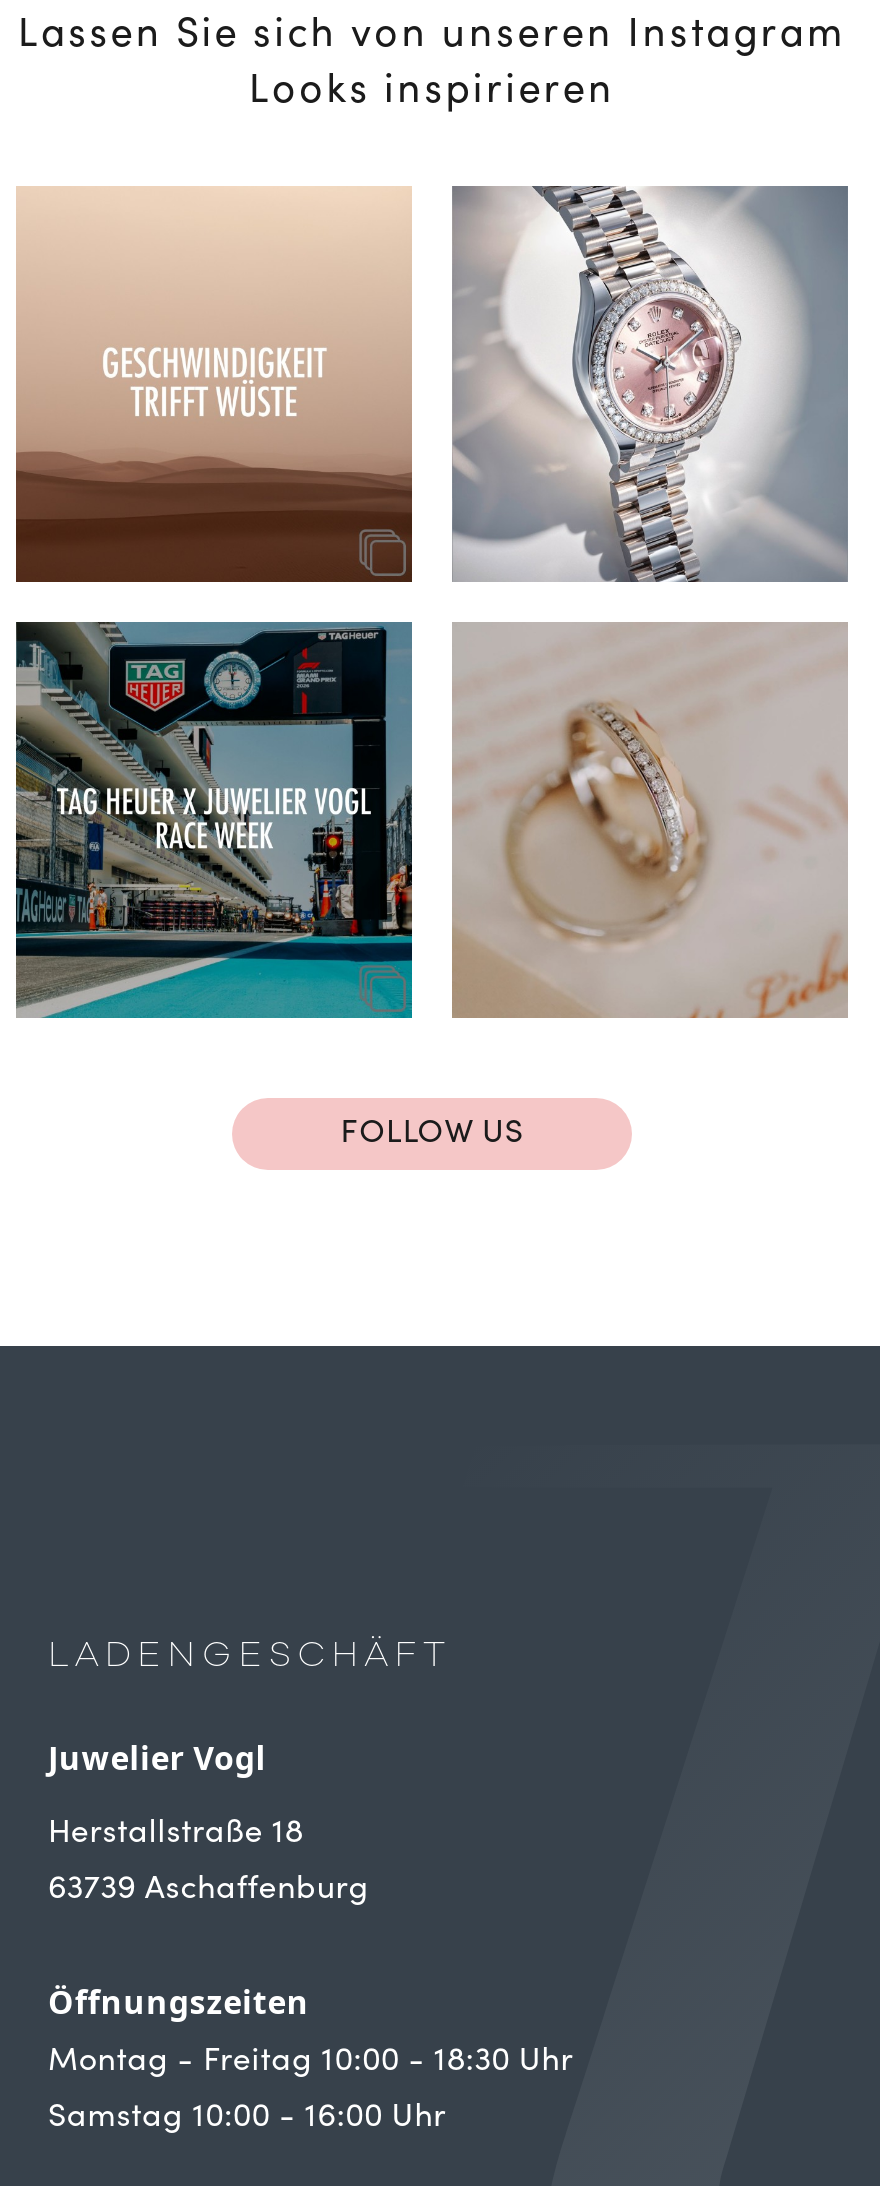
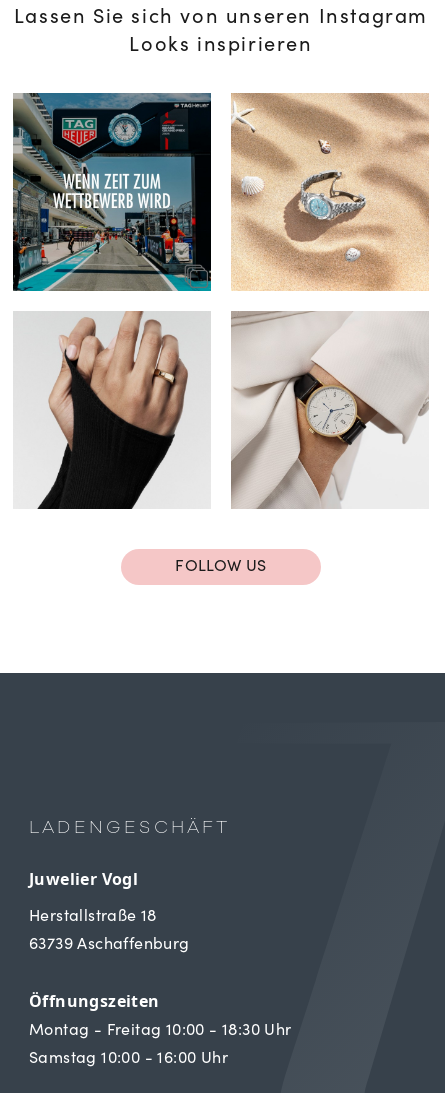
[14,186,414,584] [image] -> [12,92,212,292] [image]
[450,184,850,584] [image] -> [231,93,429,291] [image]
[14,620,414,1020] [image] -> [13,310,211,510] [image]
[452,622,850,1020] [image] -> [232,312,429,509] [image]

